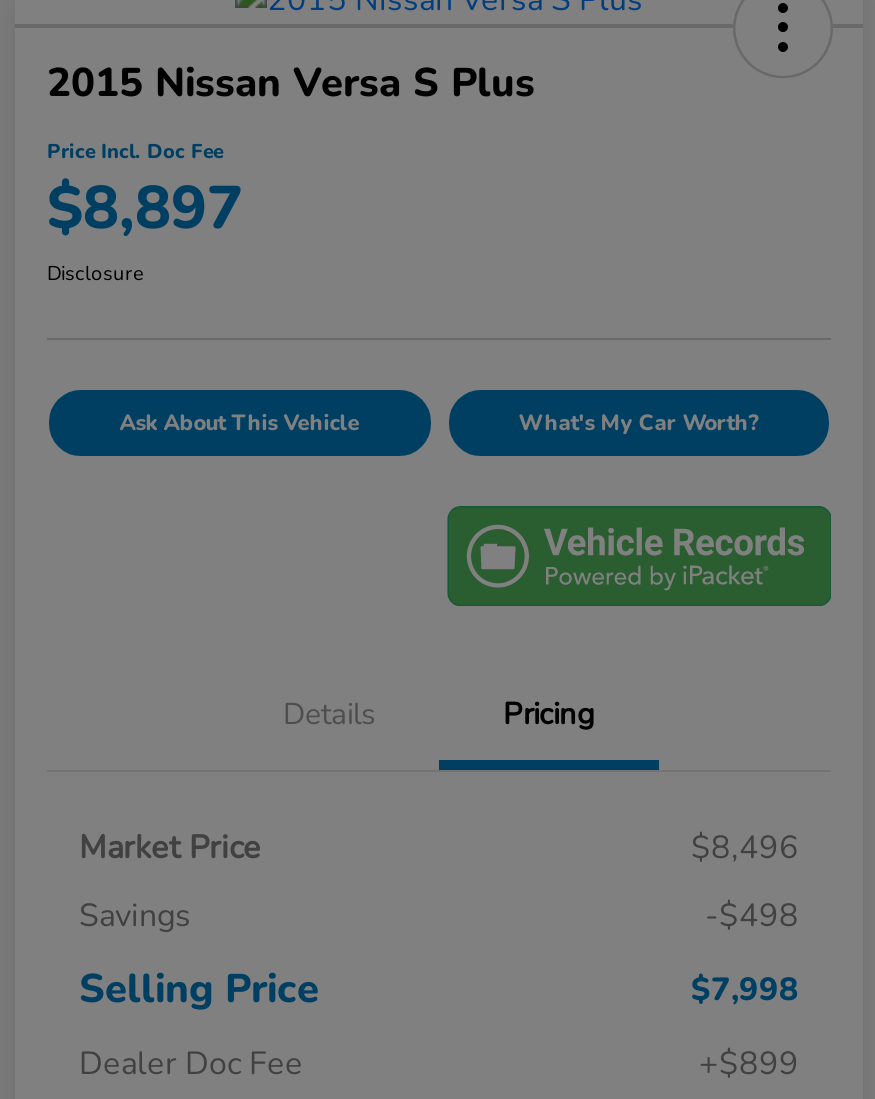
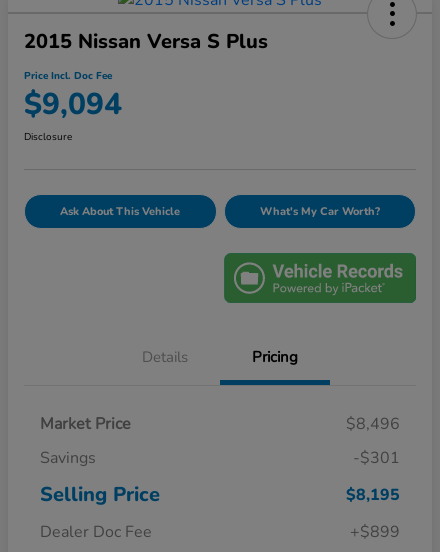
[47,168,243,250] $8,897 -> [24,84,122,125] $9,094
[705,893,799,937] -$498 -> [353,446,400,468] -$301
[691,967,799,1011] $7,998 -> [346,483,400,505] $8,195

